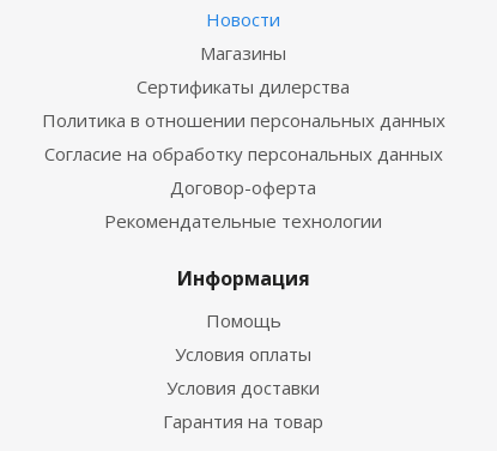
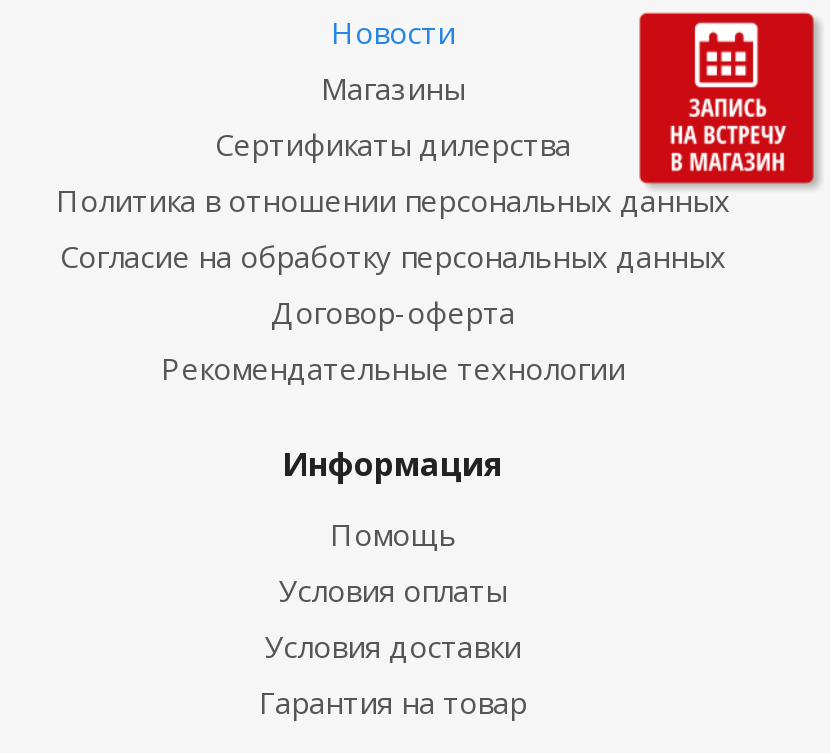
none -> [637,10,821,188] [image]

